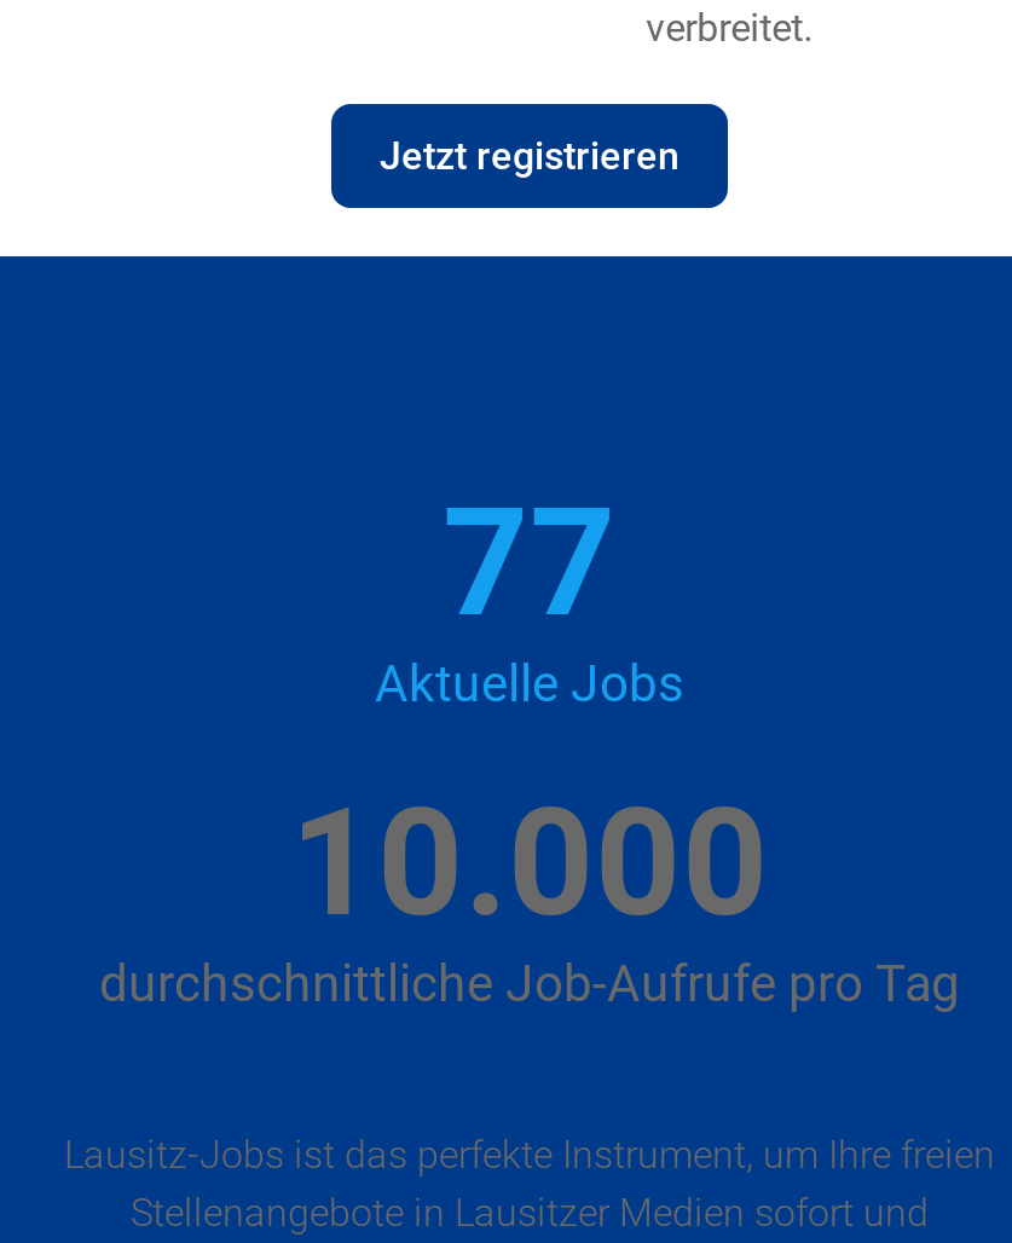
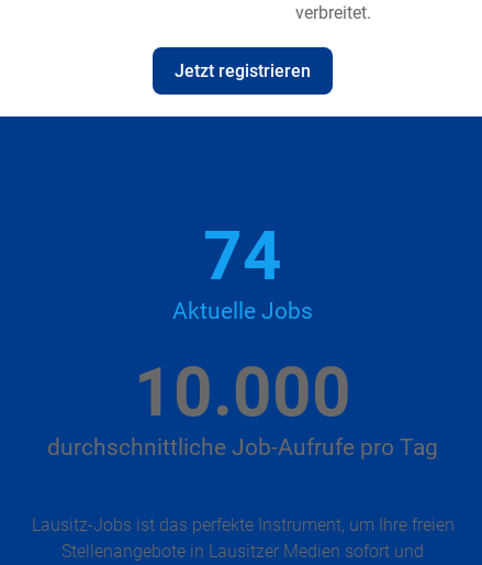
[443,474,617,651] 77 -> [203,216,282,296] 74

